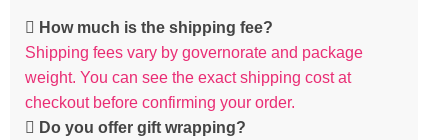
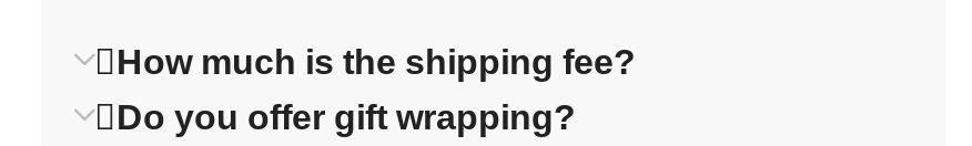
[25,44,363,111] Shipping fees vary by governorate and package | weight. You can see the exact shipping cost at | checkout before confirming your order. -> none

